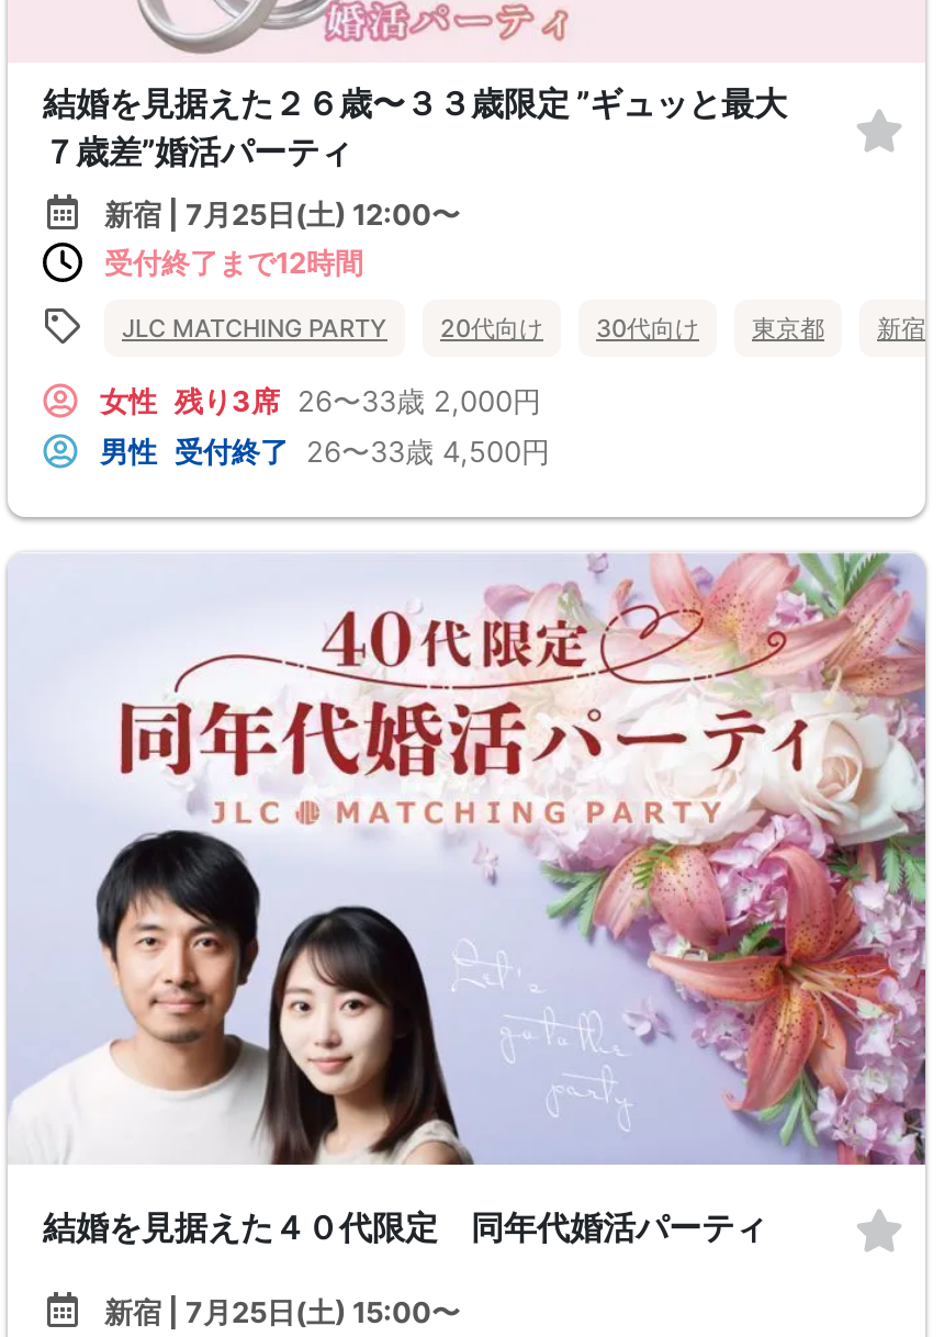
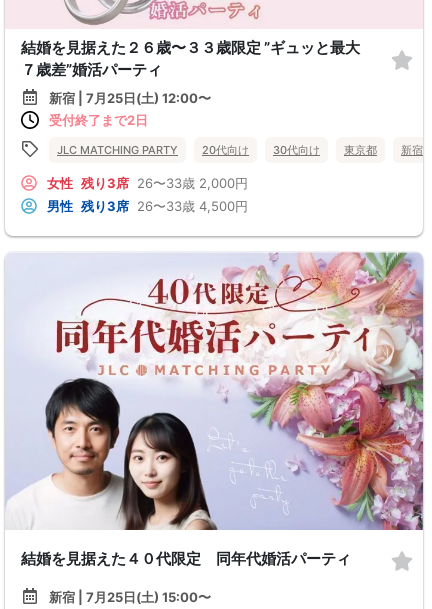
[104,245,363,280] 受付終了まで12時間 -> [49,112,148,128] 受付終了まで2日
[100,435,550,470] 男性 受付終了 26〜33歳 4,500円 -> [47,198,248,214] 男性 残り3席 26〜33歳 4,500円

